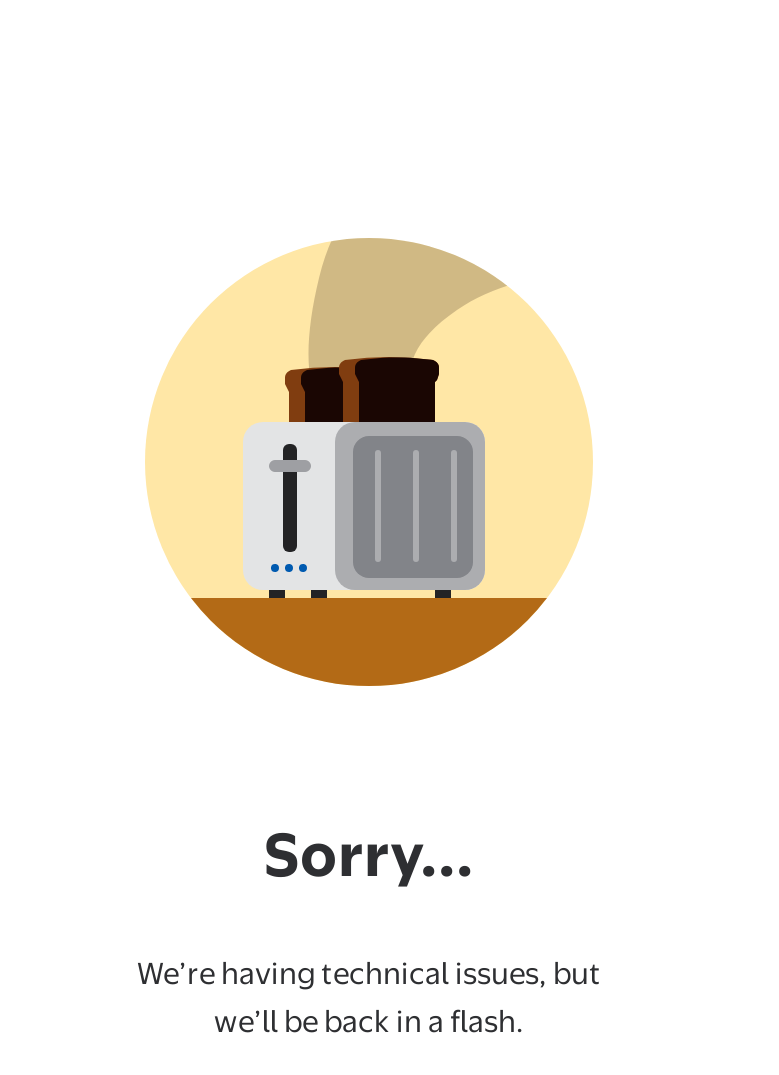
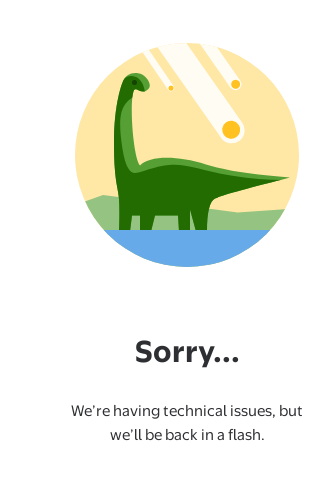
[167,238,569,688] [image] -> [85,44,289,268] [image]

